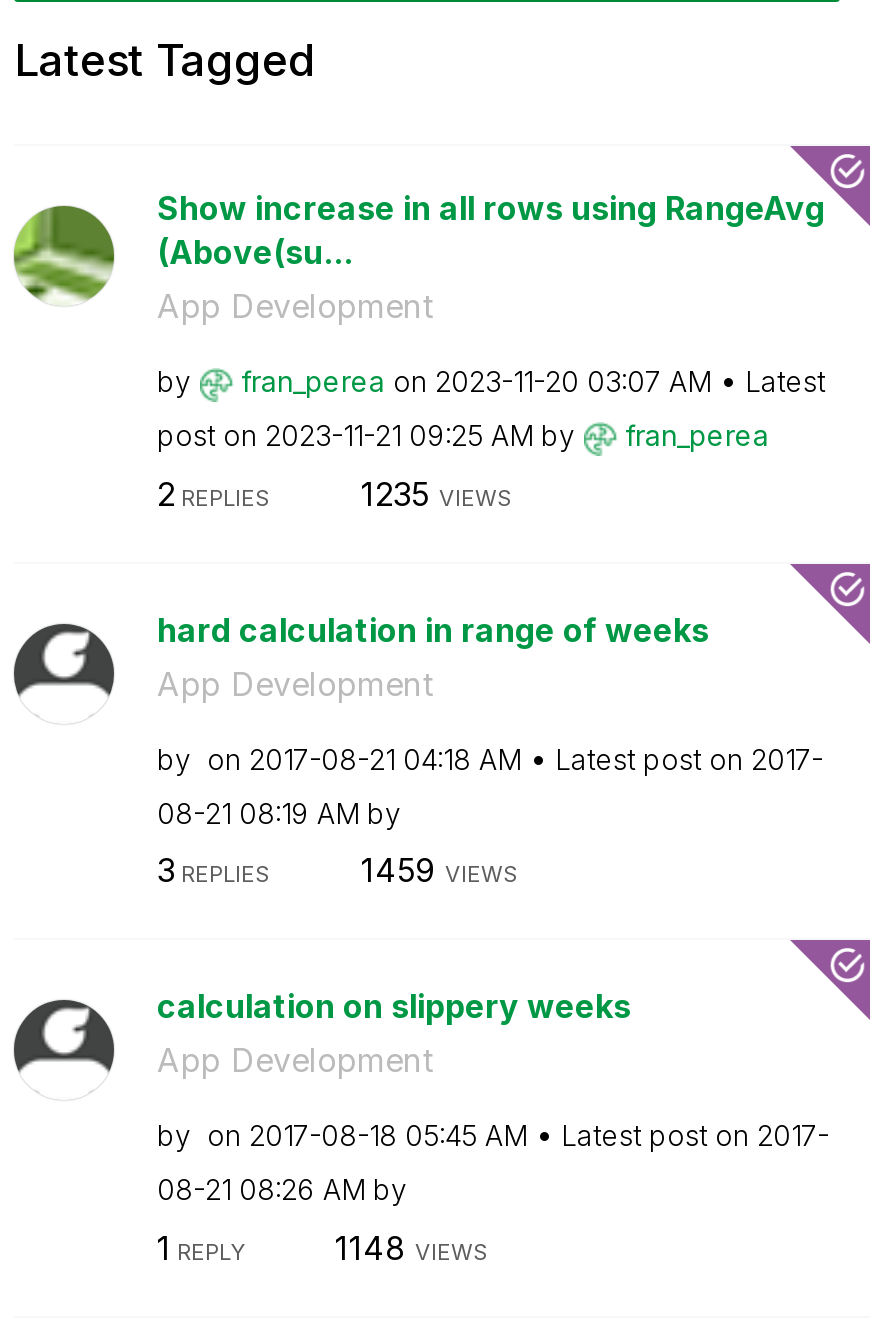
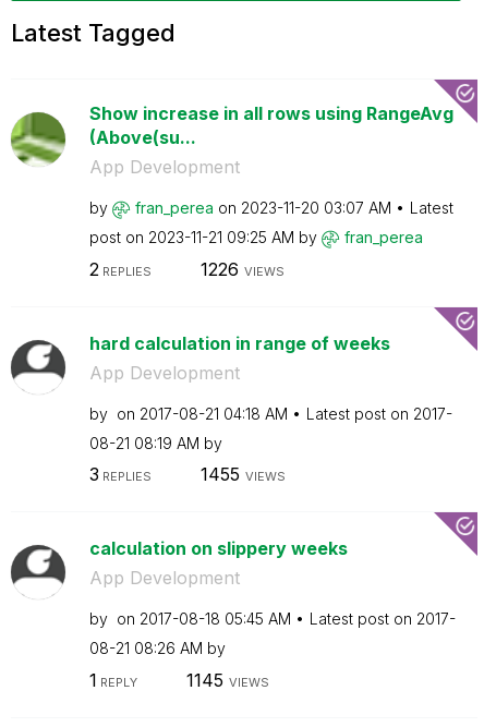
[361,473,513,513] 1235 VIEWS -> [200,258,284,280] 1226 VIEWS
[361,850,519,890] 1459 VIEWS -> [200,463,285,485] 1455 VIEWS
[335,1227,489,1267] 1148 VIEWS -> [186,669,269,690] 1145 VIEWS

